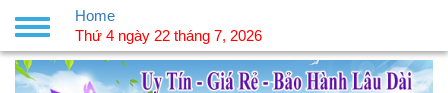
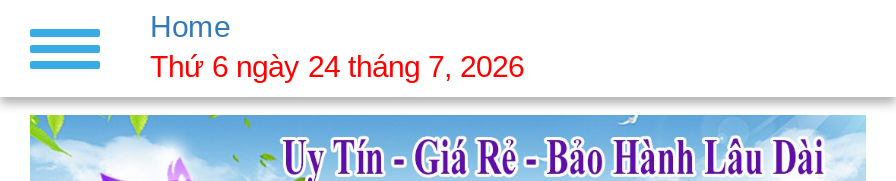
[75,27,262,44] Thứ 4 ngày 22 tháng 7, 2026 -> [150,49,524,83] Thứ 6 ngày 24 tháng 7, 2026

